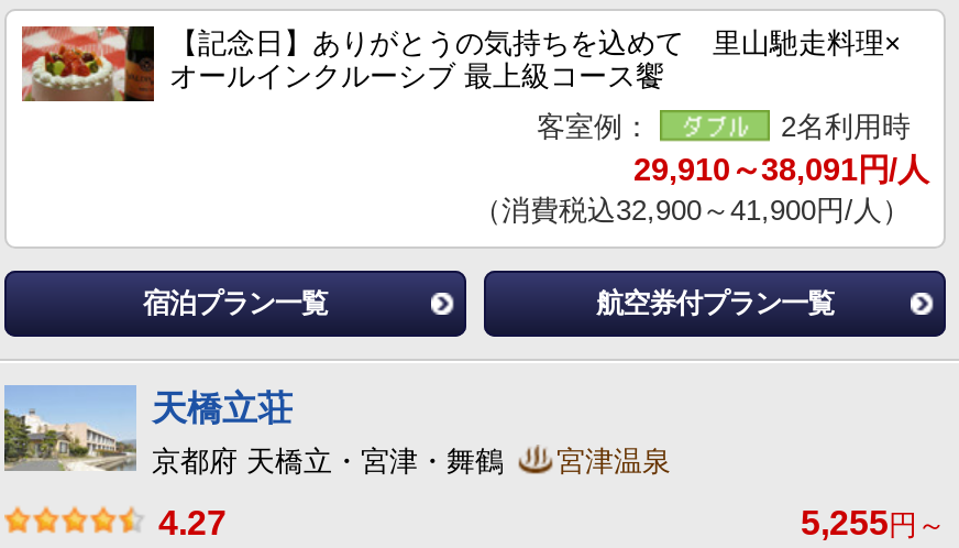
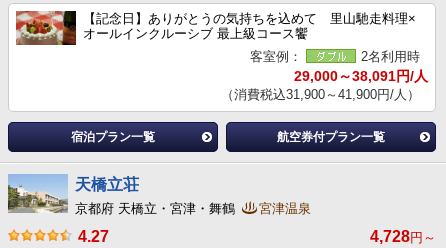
[633,152,928,187] 29,910～38,091円/人 -> [294,68,428,84] 29,000～38,091円/人
[473,194,911,227] （消費税込32,900～41,900円/人） -> [221,87,420,102] （消費税込31,900～41,900円/人）
[801,504,946,541] 5,255円～ -> [370,228,436,245] 4,728円～

